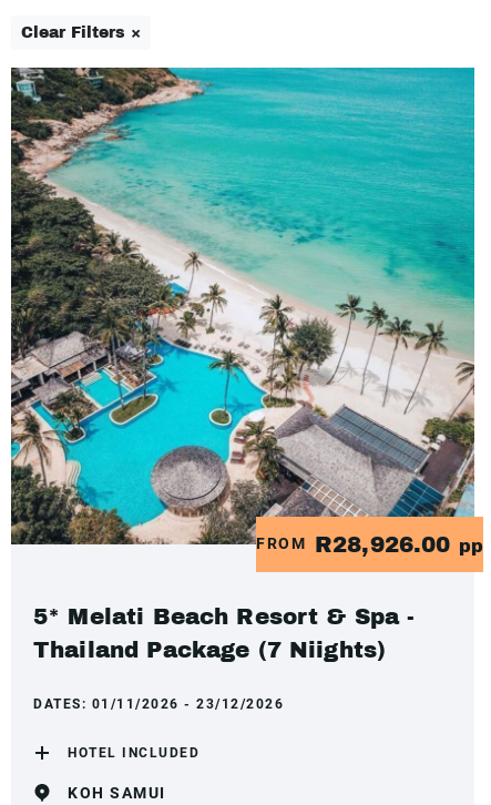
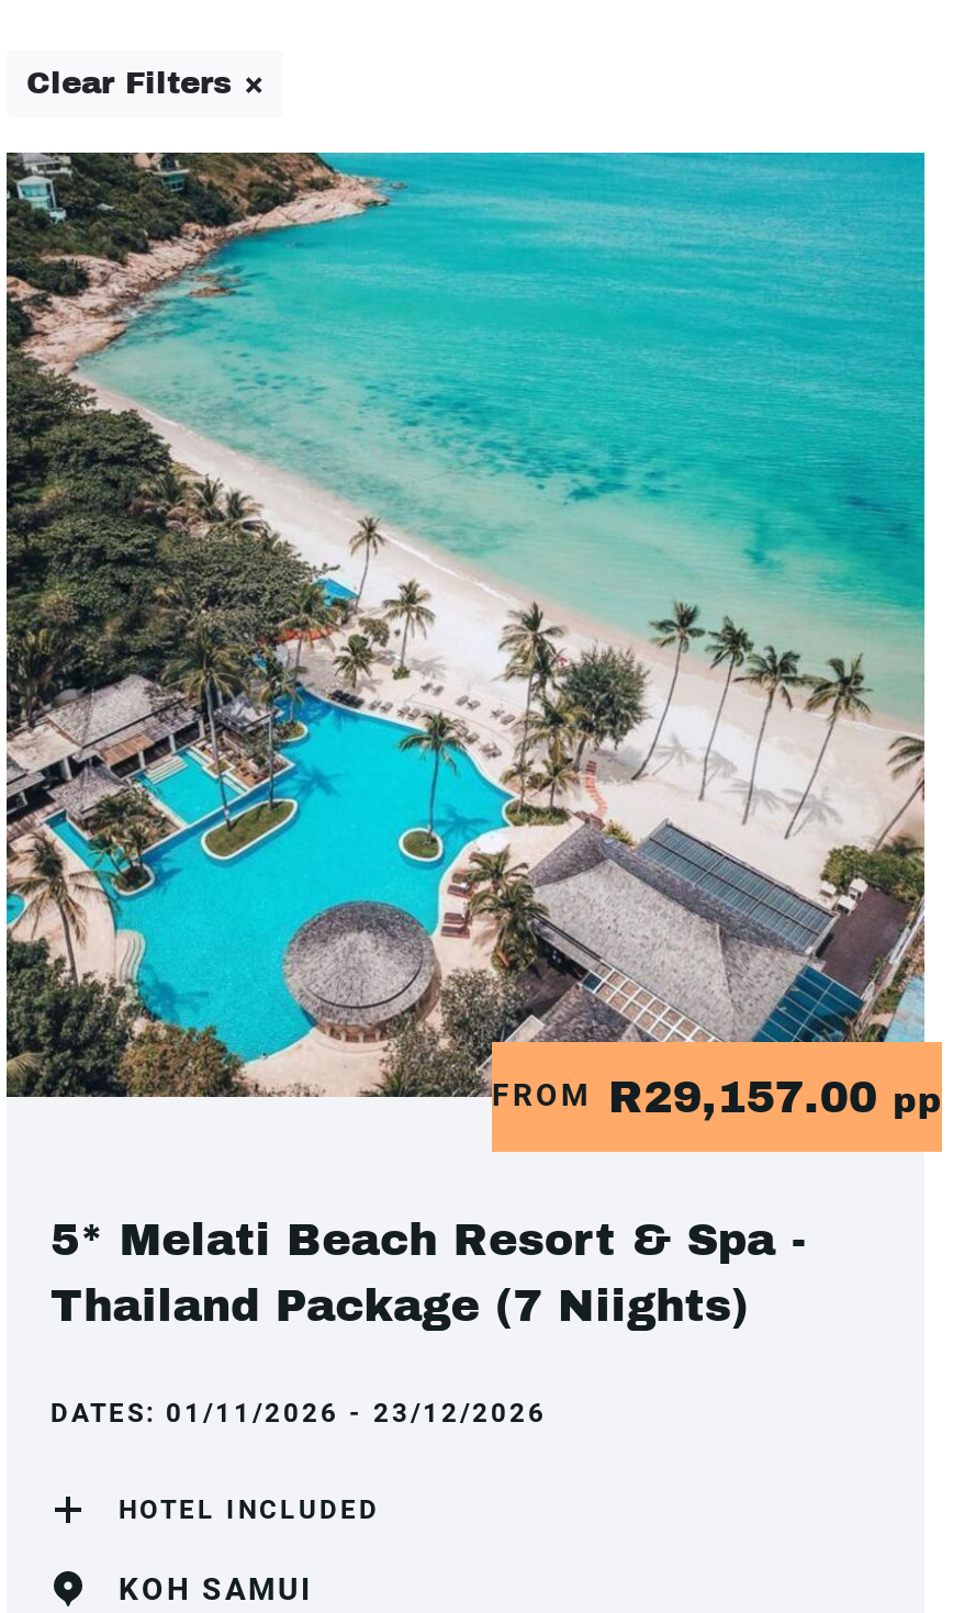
[256,532,483,556] FROM R28,926.00 pp -> [492,1072,942,1121] FROM R29,157.00 pp

